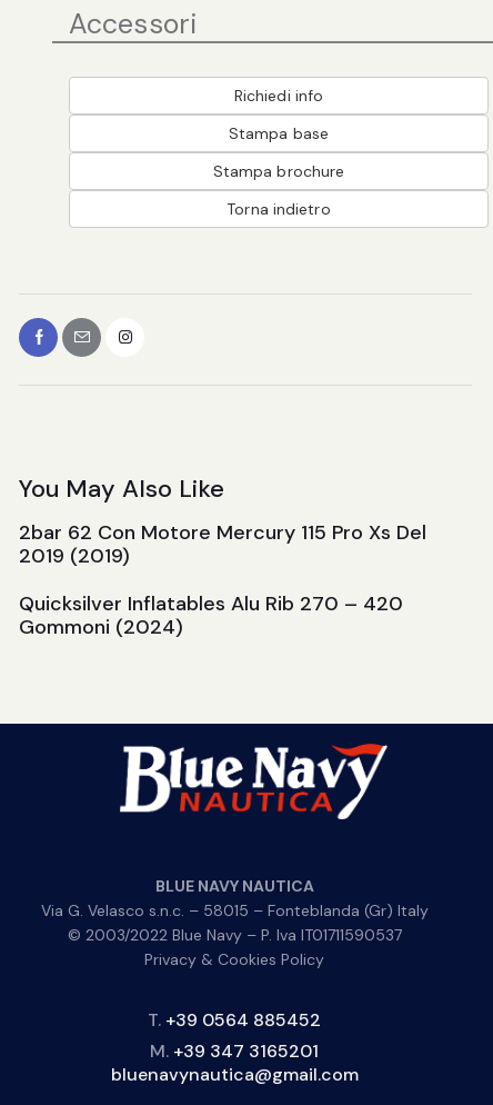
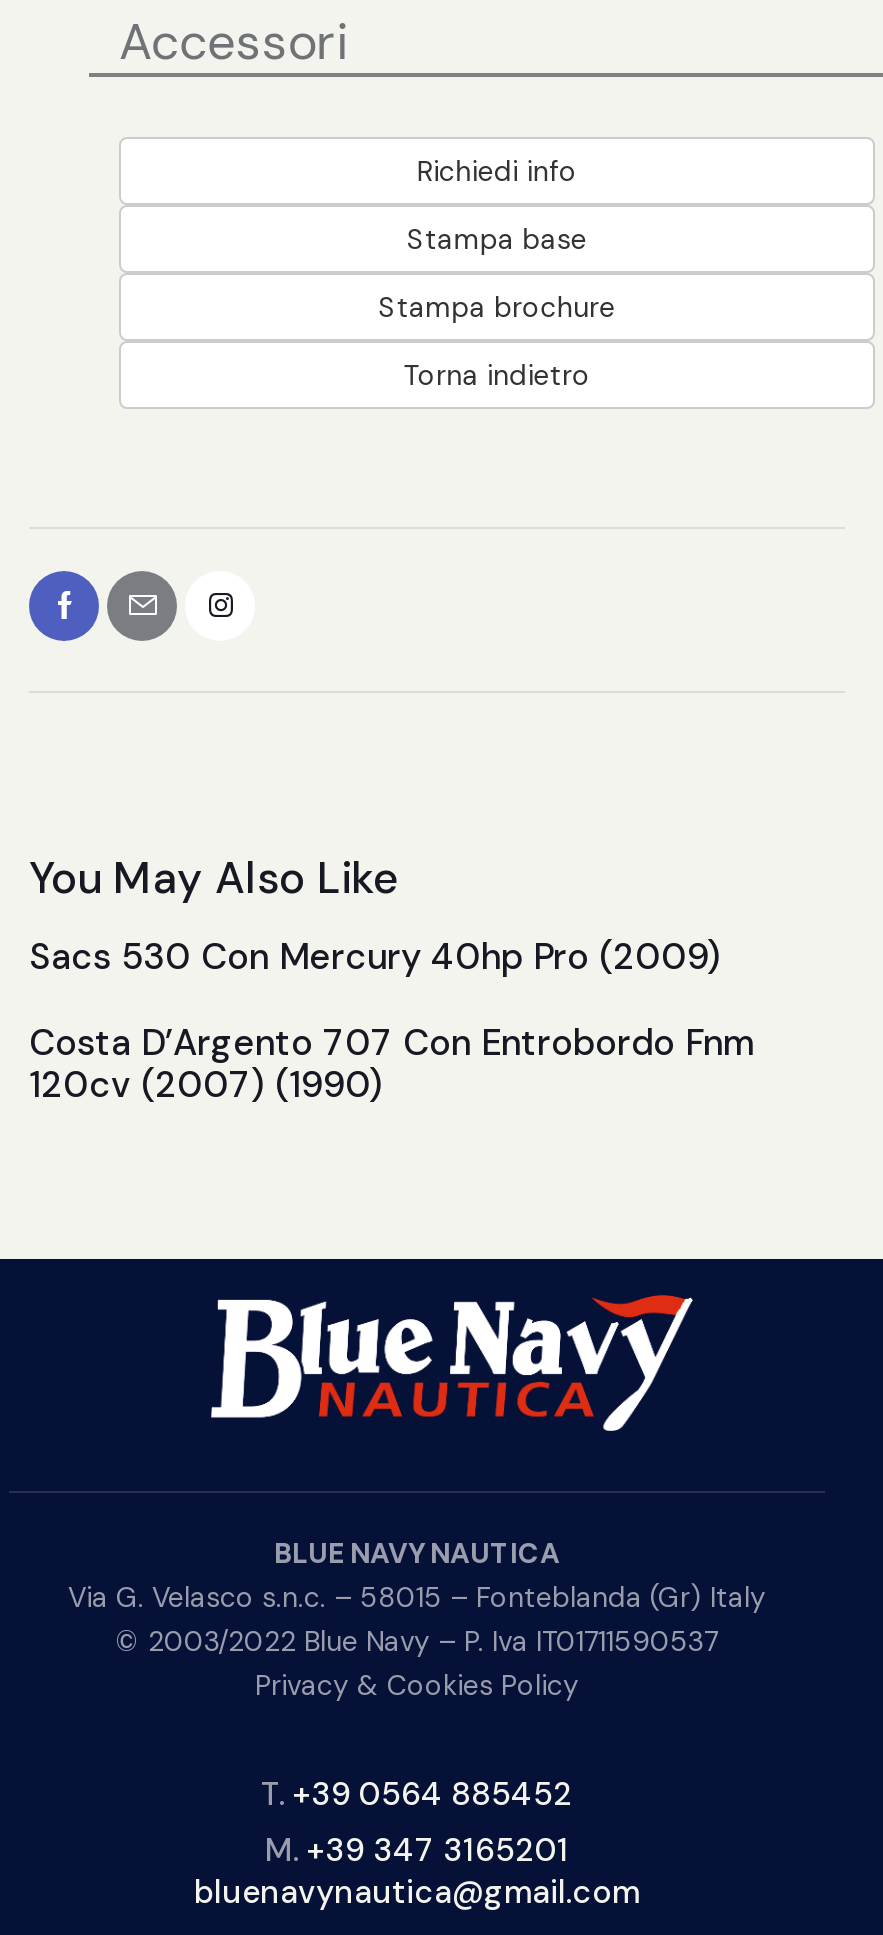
[19,519,426,569] 2bar 62 Con Motore Mercury 115 Pro Xs Del | 2019 (2019) -> [29,933,721,981] Sacs 530 Con Mercury 40hp Pro (2009)
[19,590,403,640] Quicksilver Inflatables Alu Rib 270 – 420 | Gommoni (2024) -> [29,1019,755,1109] Costa D’Argento 707 Con Entrobordo Fnm | 120cv (2007) (1990)

